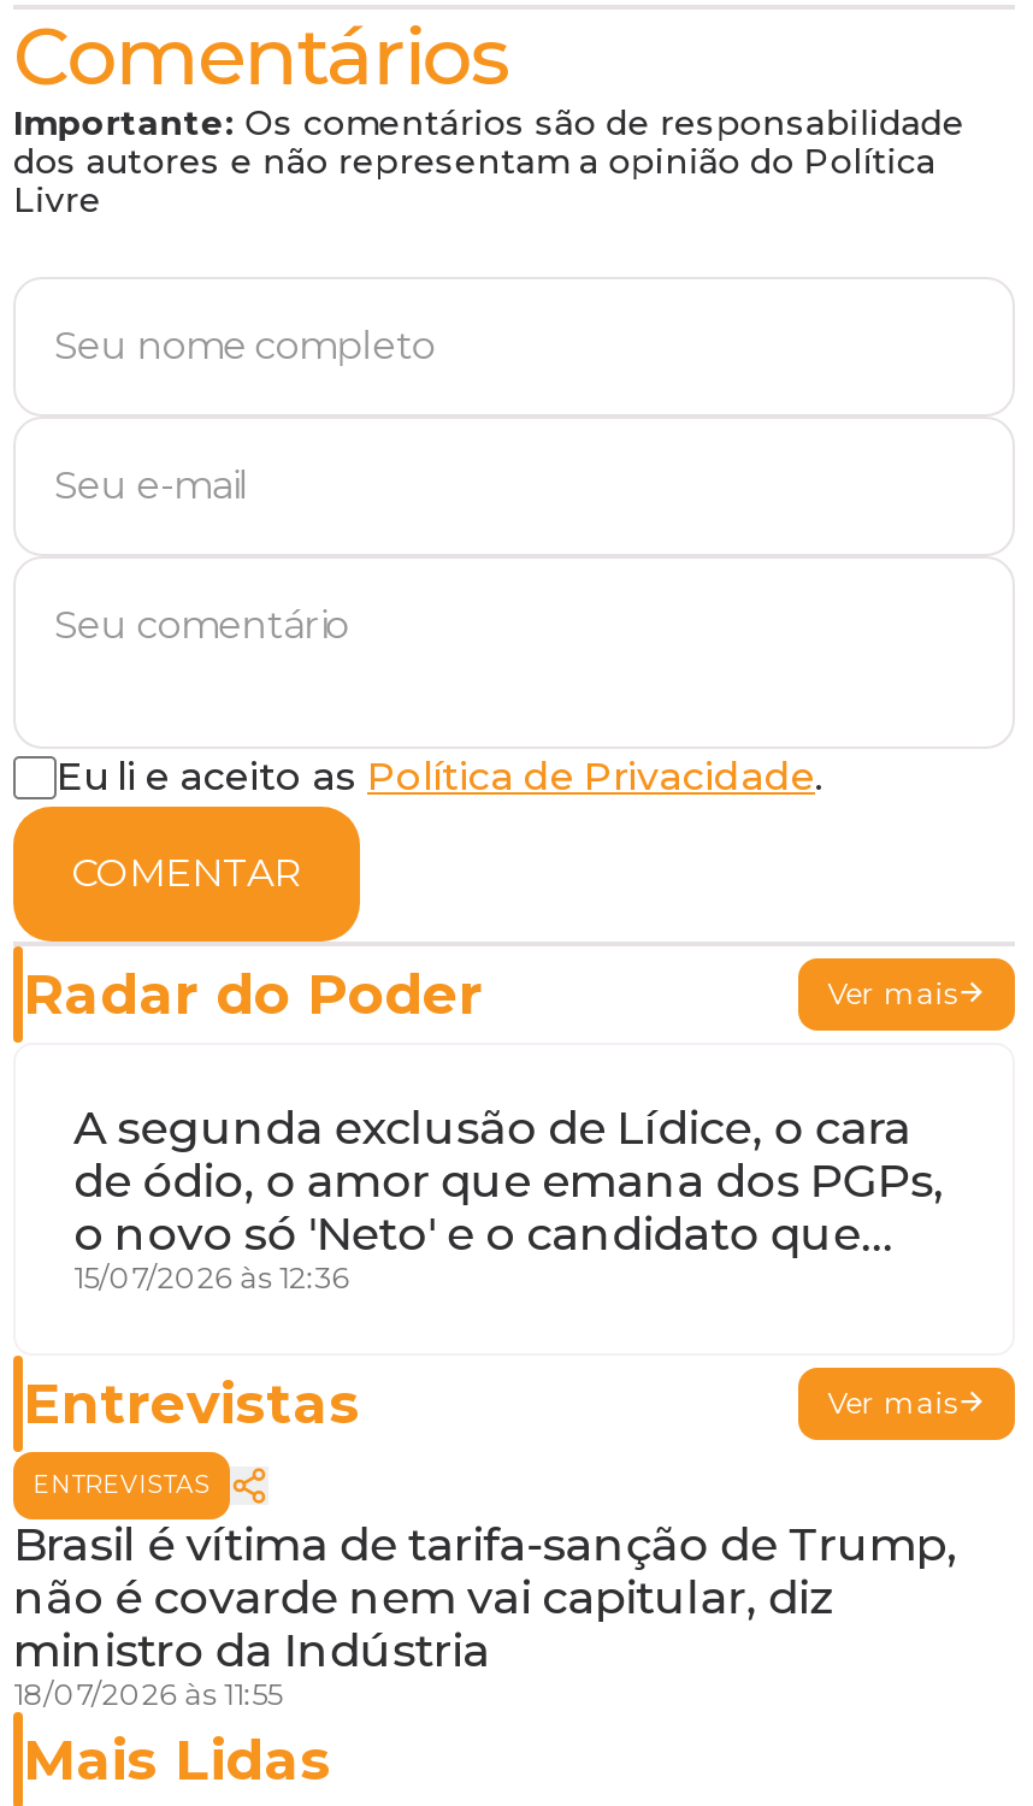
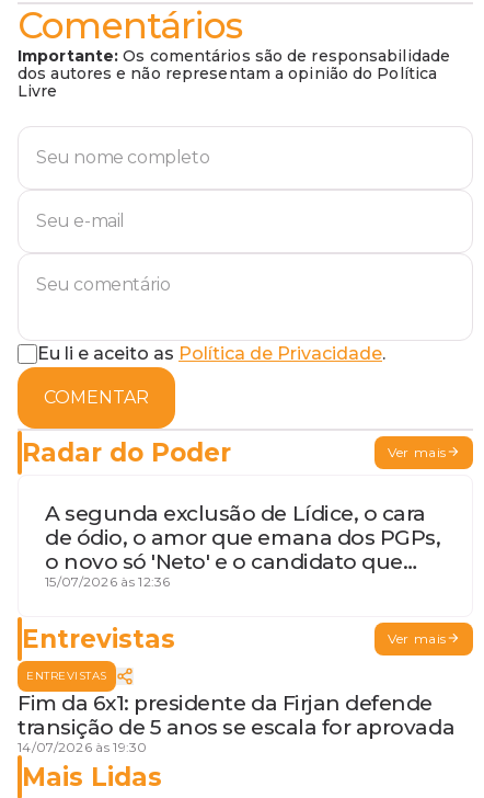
[13,1518,957,1713] Brasil é vítima de tarifa-sanção de Trump, | não é covarde nem vai capitular, diz | ministro da Indústria | 18/07/2026 às 11:55 -> [18,691,454,756] Fim da 6x1: presidente da Firjan defende | transição de 5 anos se escala for aprovada | 14/07/2026 às 19:30

